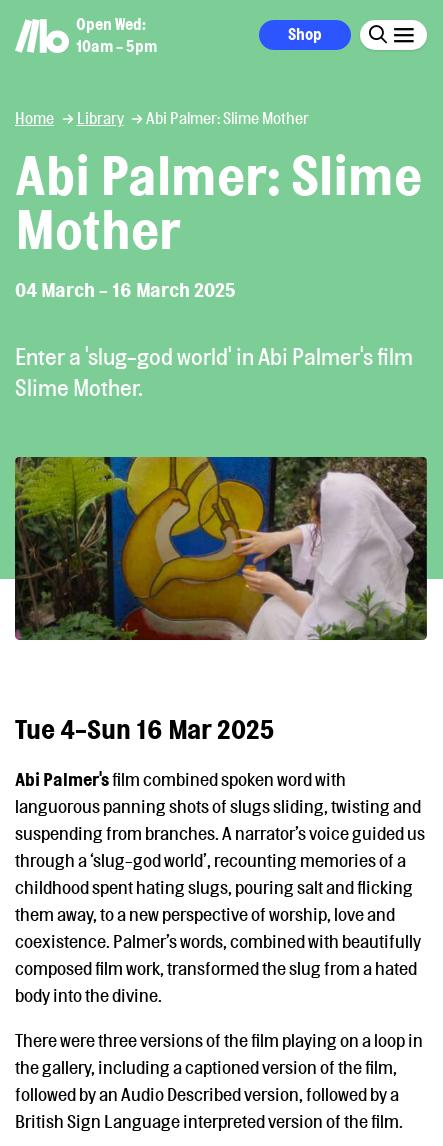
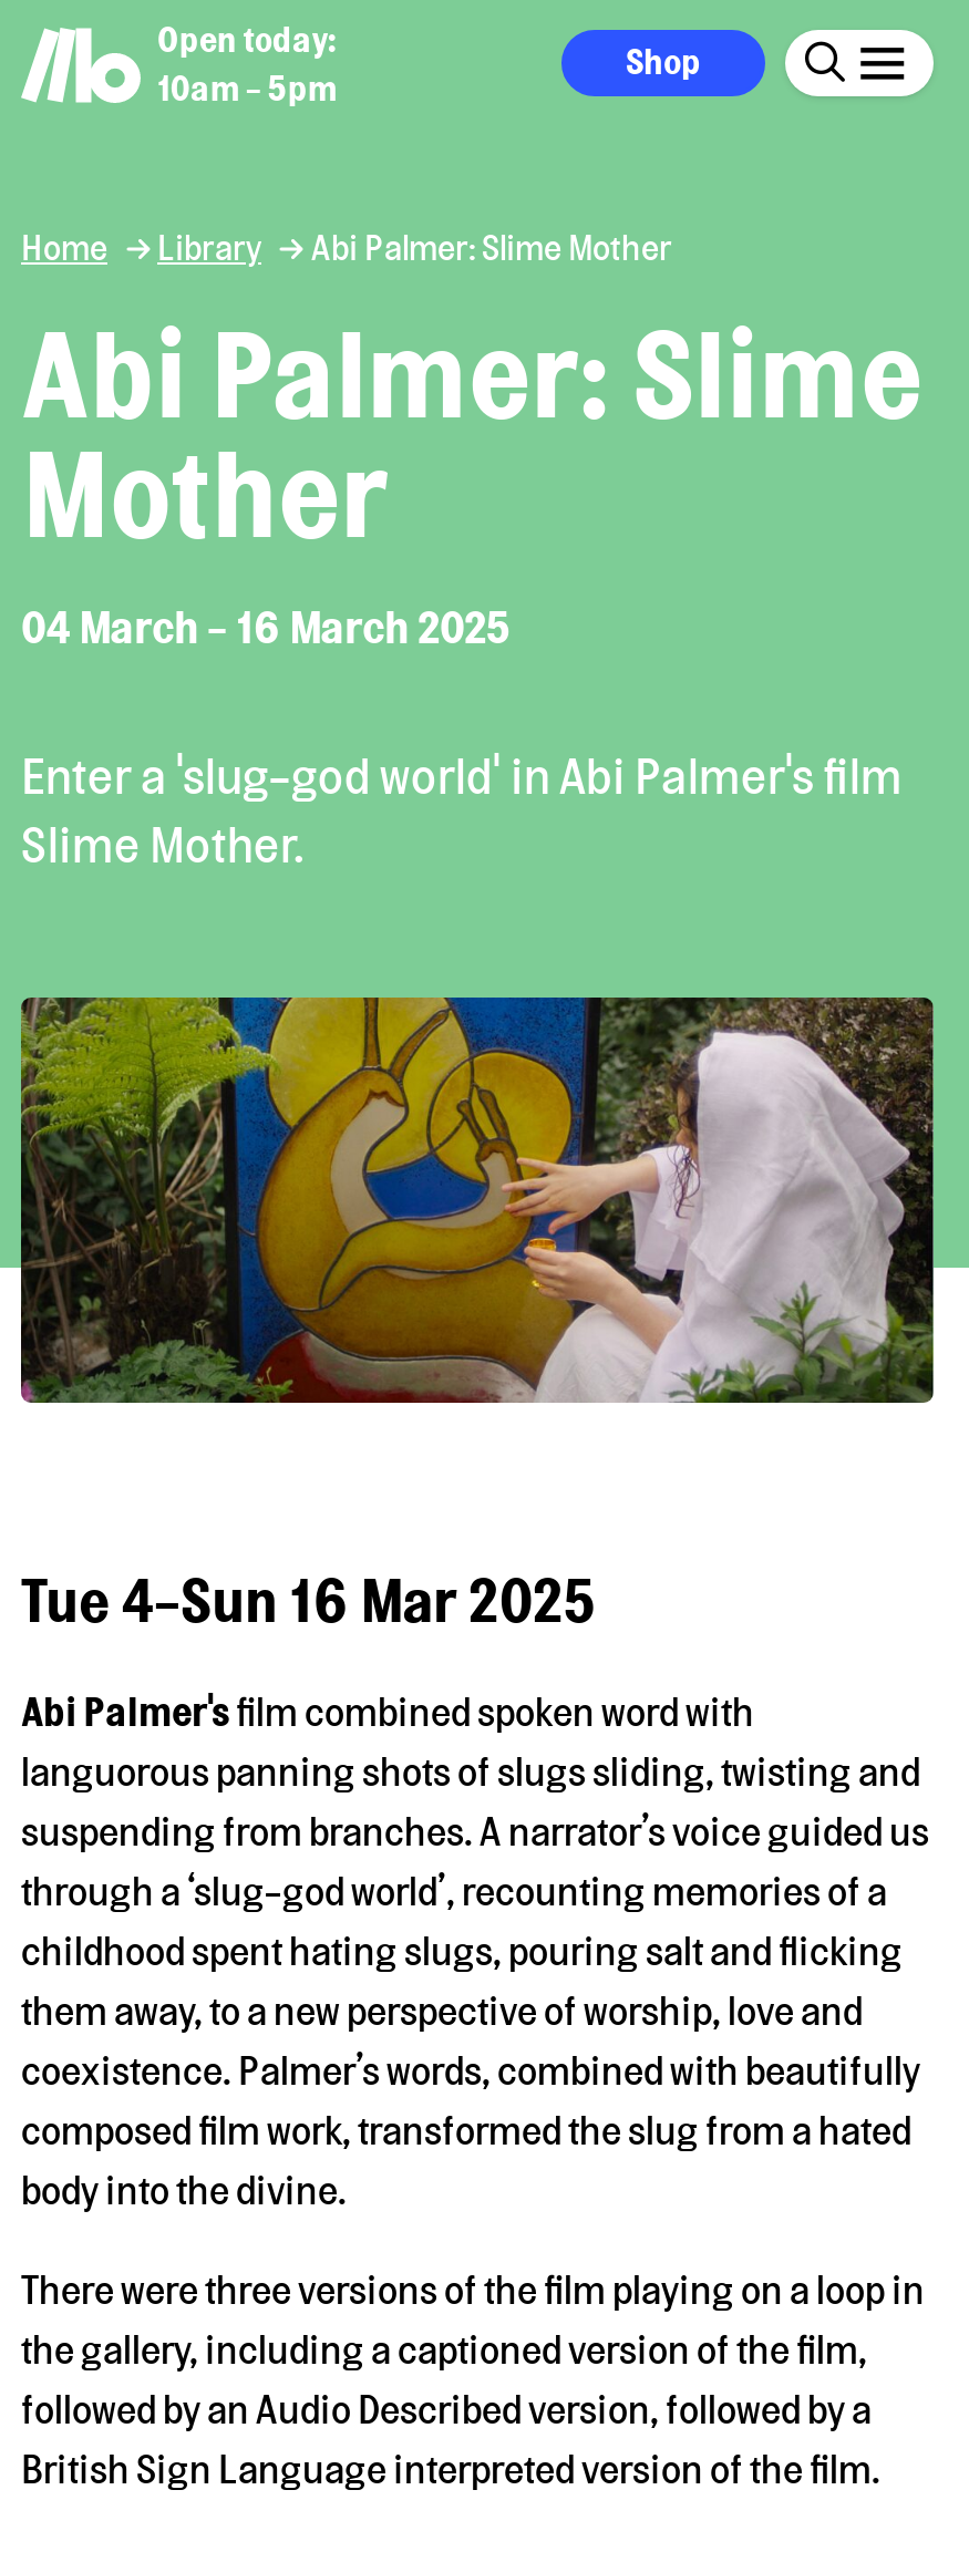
[76,15,146,34] Open Wed: -> [157,19,336,61] Open today:

